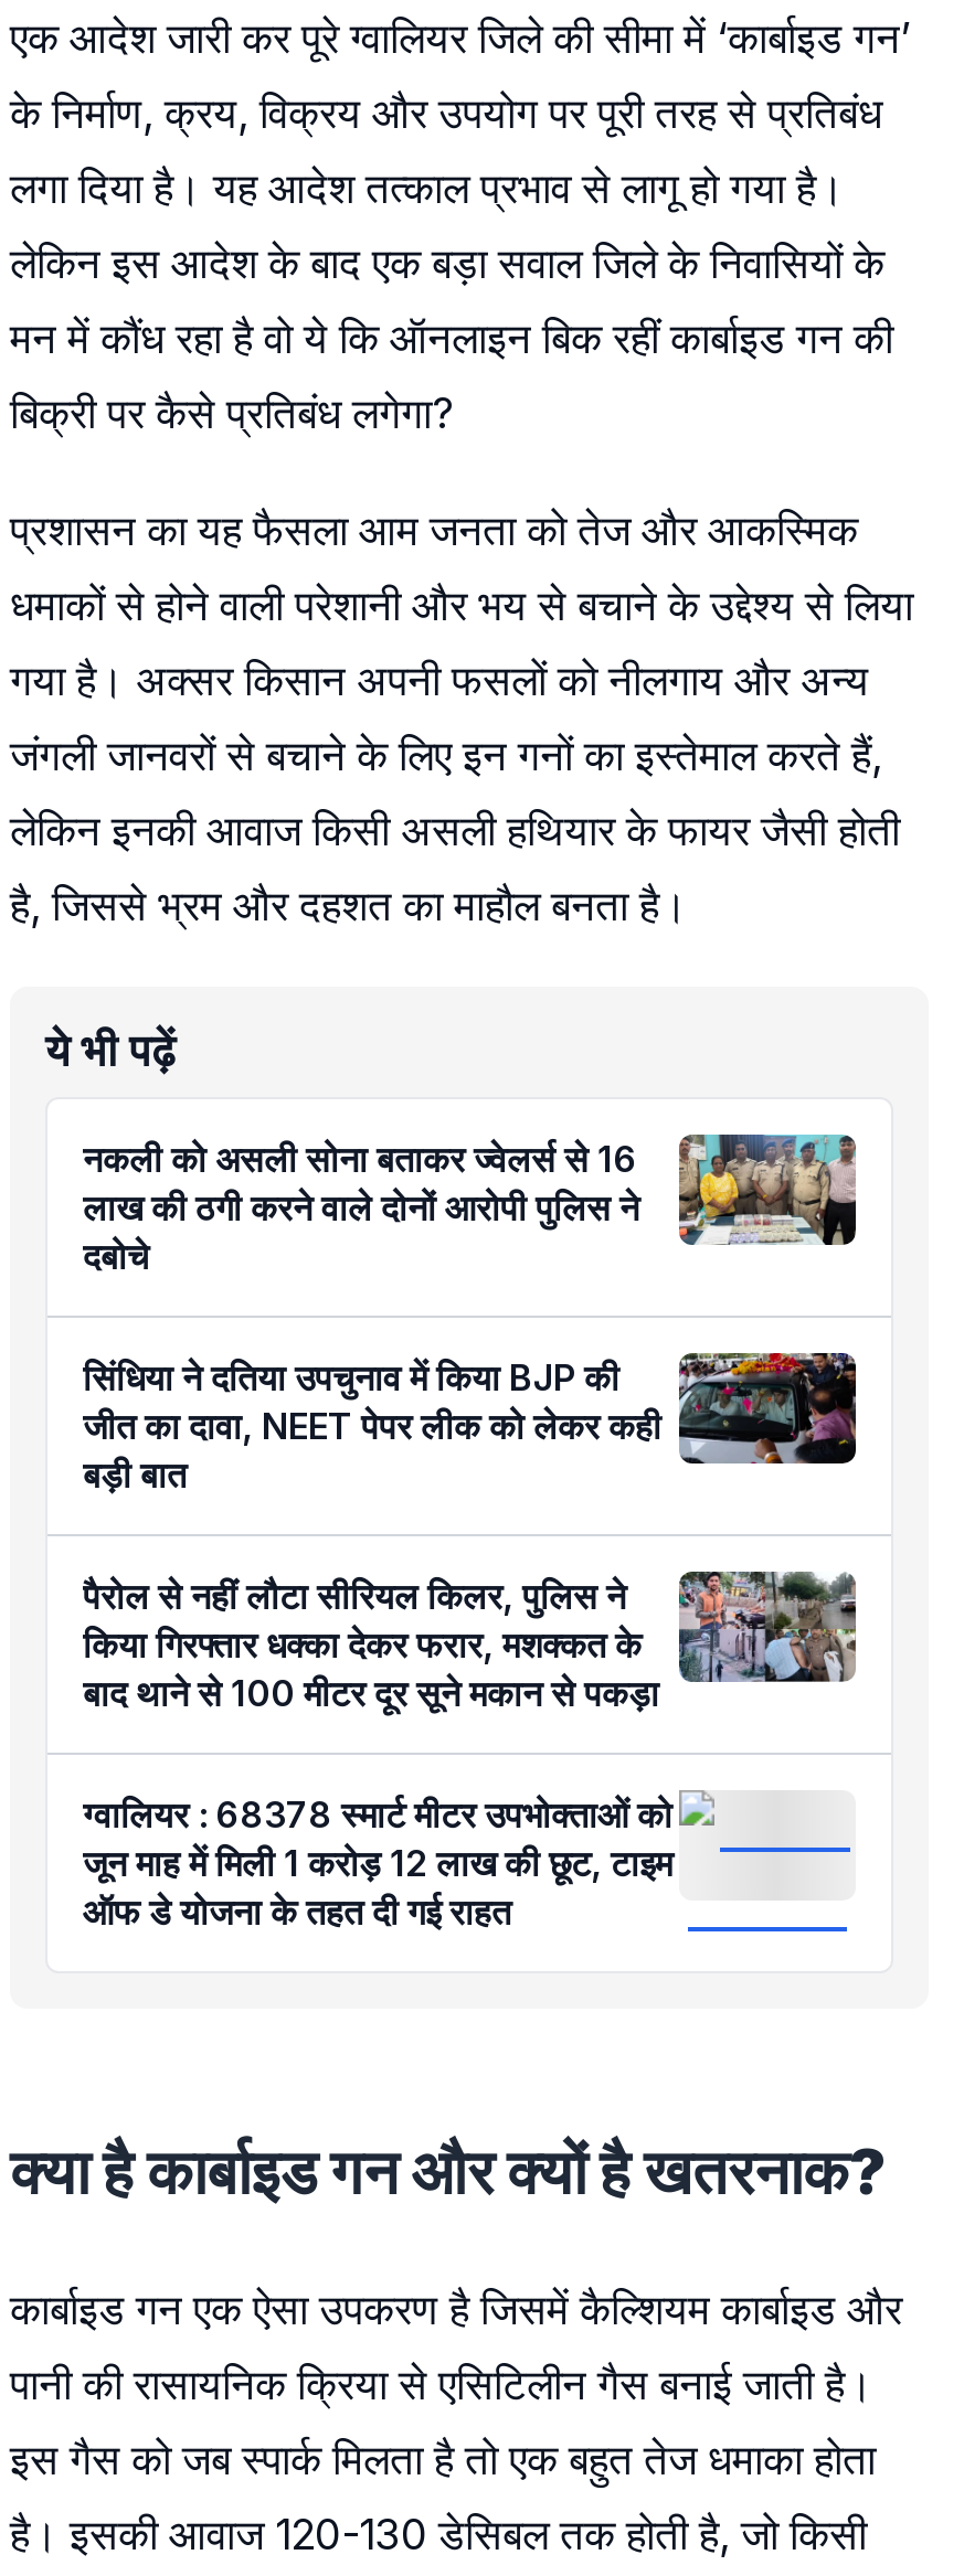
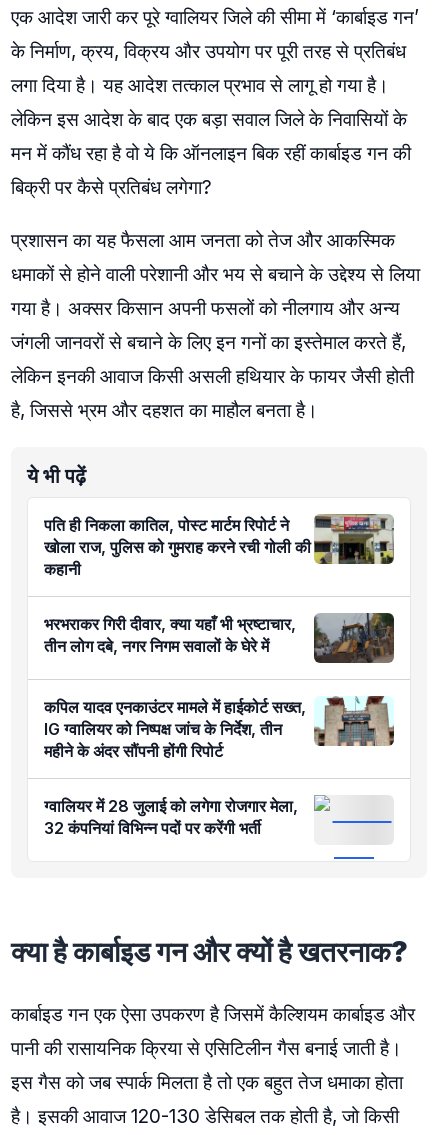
[83,1132,856,1278] [image] | नकली को असली सोना बताकर ज्वेलर्स से 16 | लाख की ठगी करने वाले दोनों आरोपी पुलिस ने | दबोचे -> [44,513,395,579] [image] | पति ही निकला कातिल, पोस्ट मार्टम रिपोर्ट ने | खोला राज, पुलिस को गुमराह करने रची गोली की | कहानी
[83,1351,856,1497] [image] | सिंधिया ने दतिया उपचुनाव में किया BJP की | जीत का दावा, NEET पेपर लीक को लेकर कही | बड़ी बात -> [44,612,395,664] [image] | भरभराकर गिरी दीवार, क्या यहाँ भी भ्रष्टाचार, | तीन लोग दबे, नगर निगम सवालों के घेरे में
[83,1569,858,1715] [image] | पैरोल से नहीं लौटा सीरियल किलर, पुलिस ने | किया गिरफ्तार धक्का देकर फरार, मशक्कत के | बाद थाने से 100 मीटर दूर सूने मकान से पकड़ा -> [44,695,395,761] [image] | कपिल यादव एनकाउंटर मामले में हाईकोर्ट सख्त, | IG ग्वालियर को निष्पक्ष जांच के निर्देश, तीन | महीने के अंदर सौंपनी होंगी रिपोर्ट
[83,1792,672,1934] ग्वालियर : 68378 स्मार्ट मीटर उपभोक्ताओं को | जून माह में मिली 1 करोड़ 12 लाख की छूट, टाइम | ऑफ डे योजना के तहत दी गई राहत -> [44,796,298,838] ग्वालियर में 28 जुलाई को लगेगा रोजगार मेला, | 32 कंपनियां विभिन्न पदों पर करेंगी भर्ती

